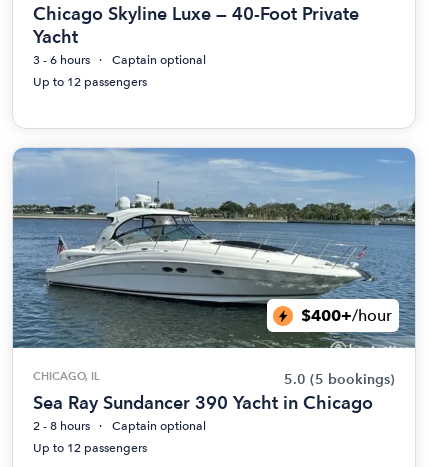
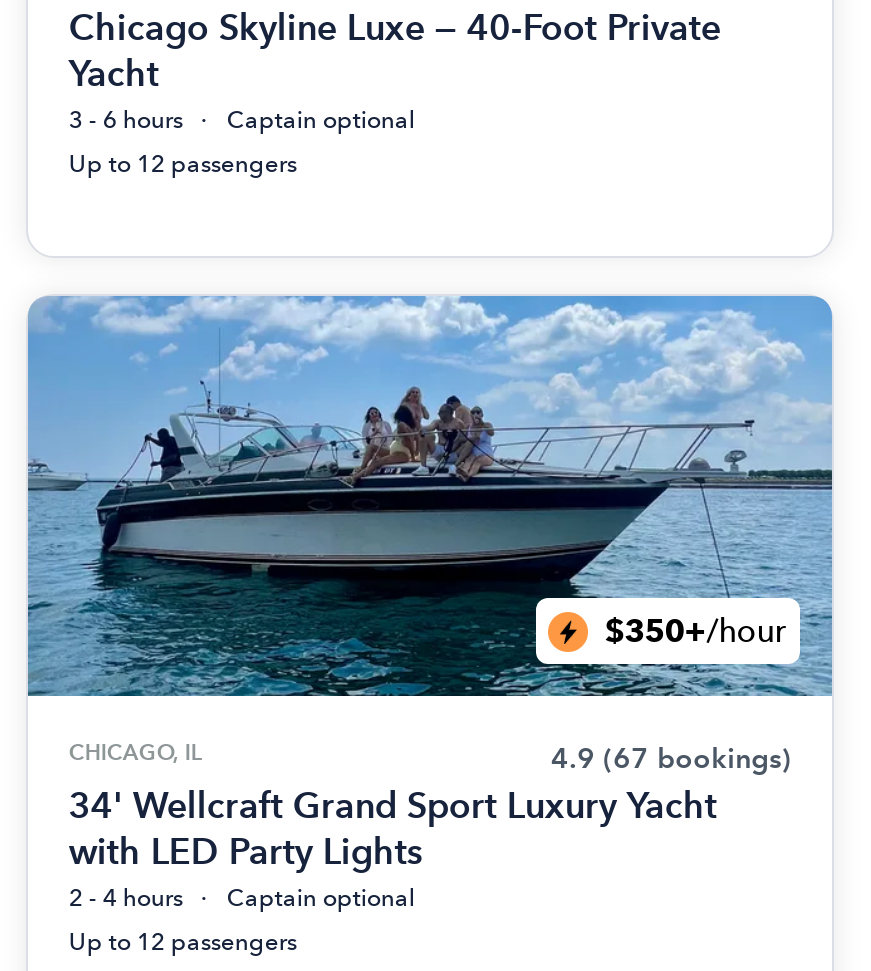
[12,148,416,349] [image] | $400+/hour -> [26,298,832,698] [image] | $350+/hour
[33,371,395,433] 5.0 (5 bookings) | Sea Ray Sundancer 390 Yacht in Chicago | 2 - 8 hours -> [69,742,791,912] 4.9 (67 bookings) | 34' Wellcraft Grand Sport Luxury Yacht | with LED Party Lights | 2 - 4 hours

